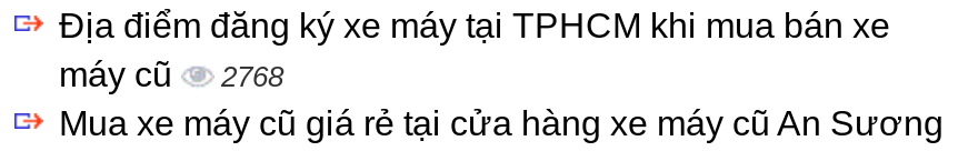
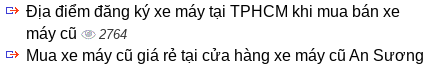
[59,56,283,93] máy cũ 2768 -> [26,25,127,42] máy cũ 2764

